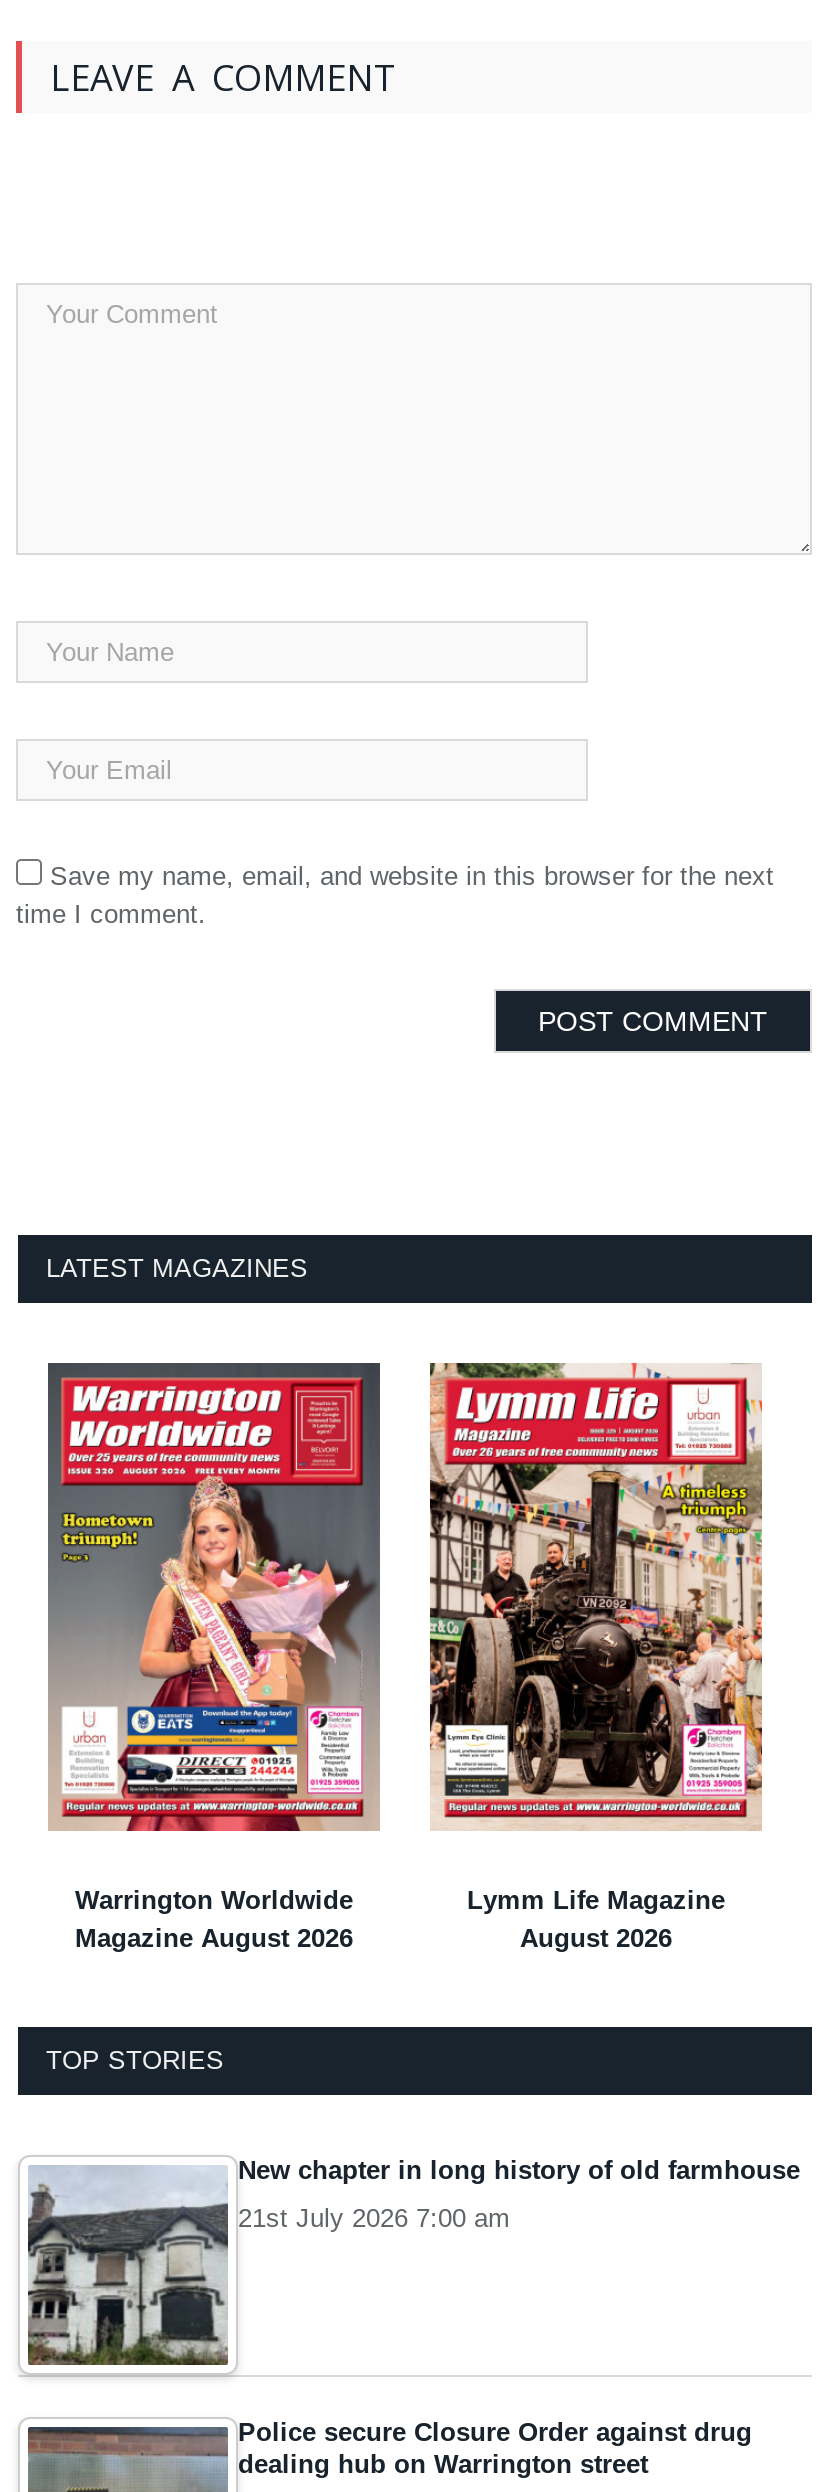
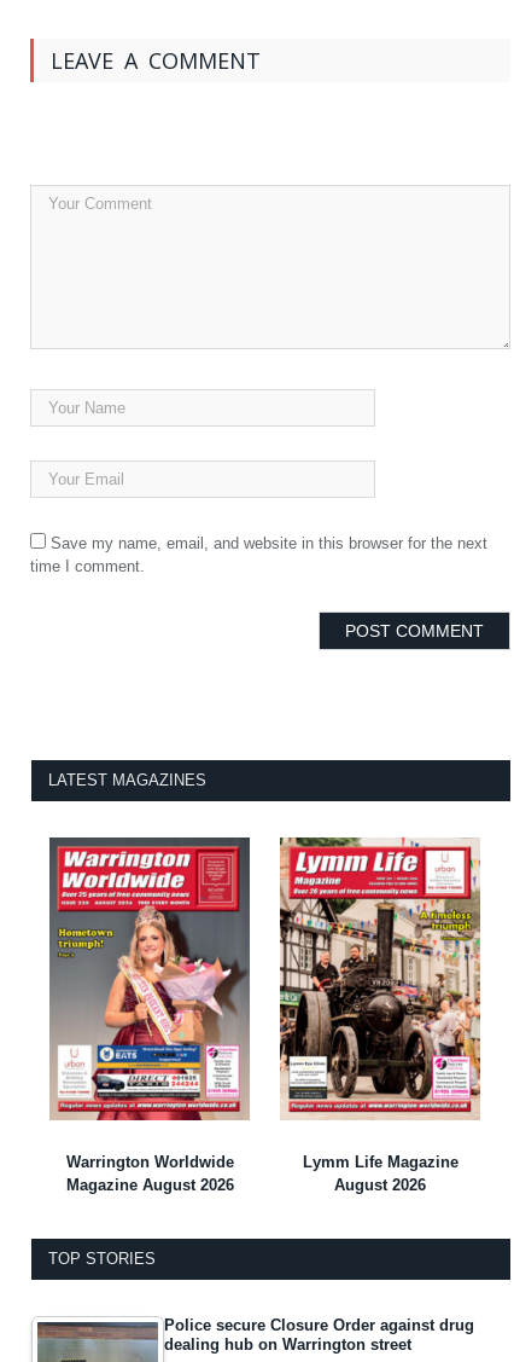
[28,2155,800,2379] [image] | New chapter in long history of old farmhouse | 21st July 2026 7:00 am -> none

